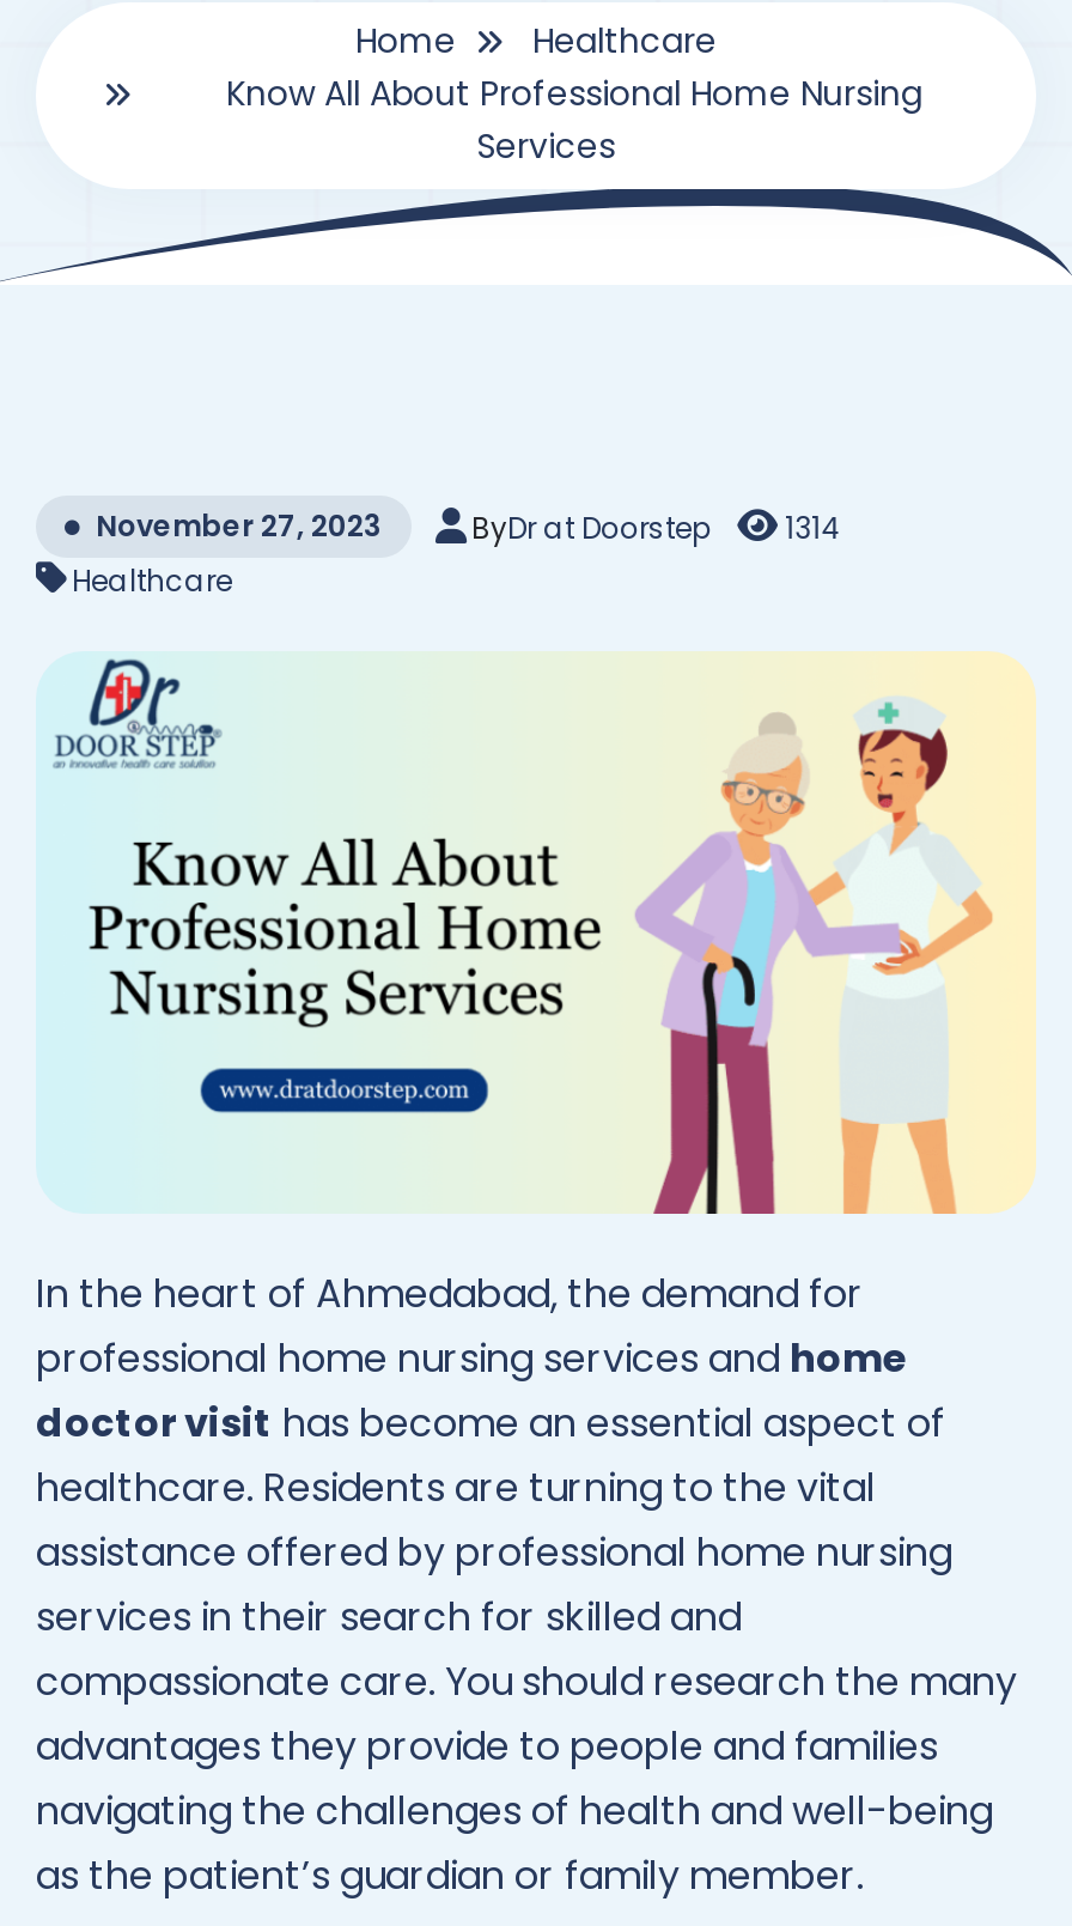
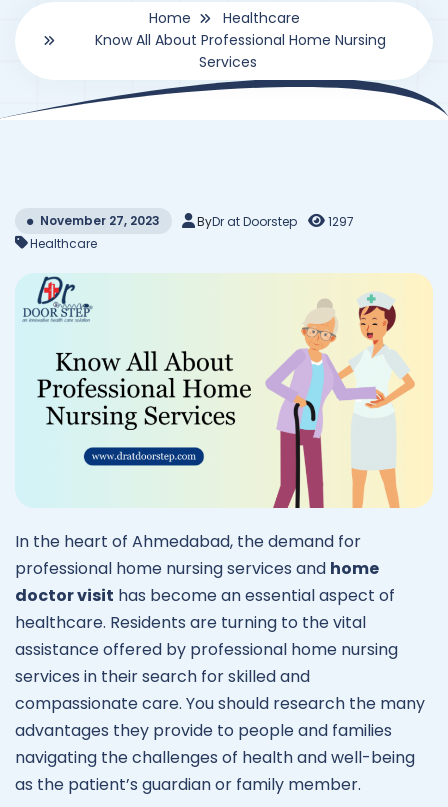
[471,506,841,547] ByDr at Doorstep 1314 -> [197,212,354,229] ByDr at Doorstep 1297

